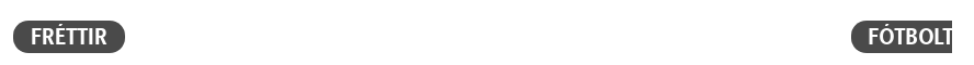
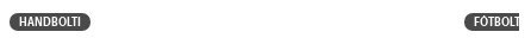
[31,18,107,53] FRÉTTIR -> [19,12,81,31] HANDBOLTI

